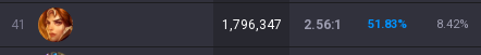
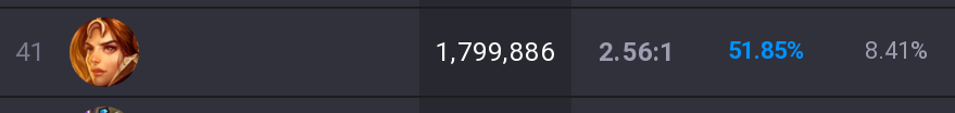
[221,17,281,32] 1,796,347 -> [436,37,555,67] 1,799,886
[368,17,407,31] 51.83% -> [728,37,806,65] 51.85%
[436,17,469,31] 8.42% -> [865,37,930,65] 8.41%

